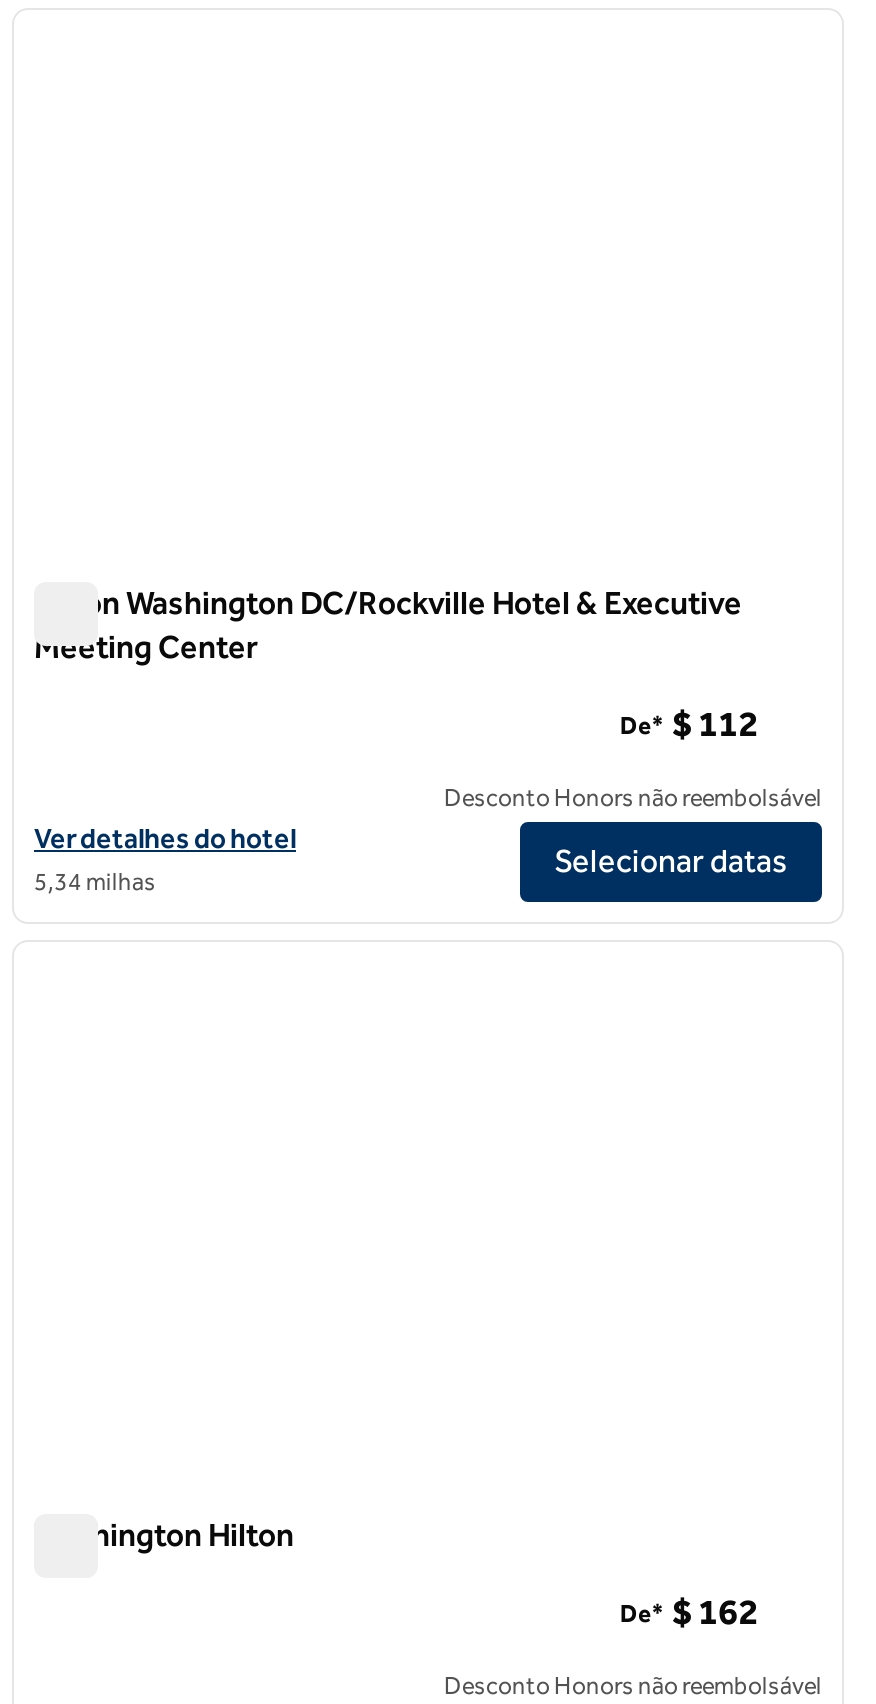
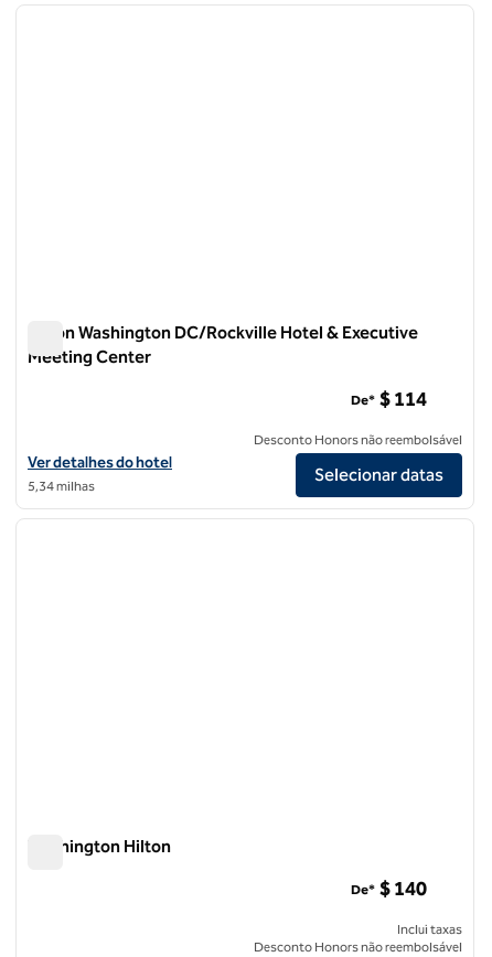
[620,703,758,747] De* $ 112 -> [351,387,427,412] De* $ 114
[620,1591,758,1635] De* $ 162 -> [351,877,462,937] De* $ 140 | Inclui taxas

